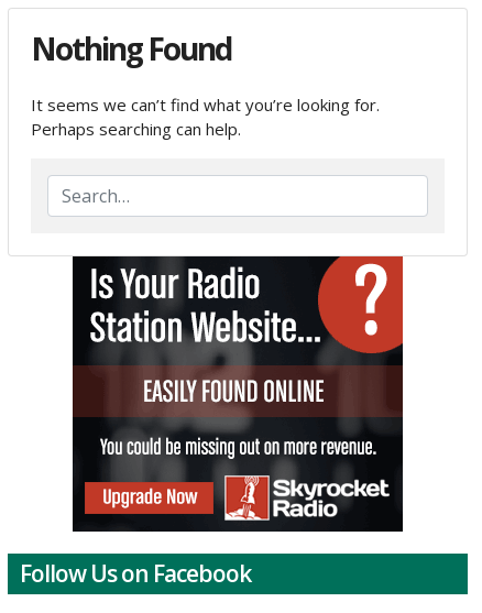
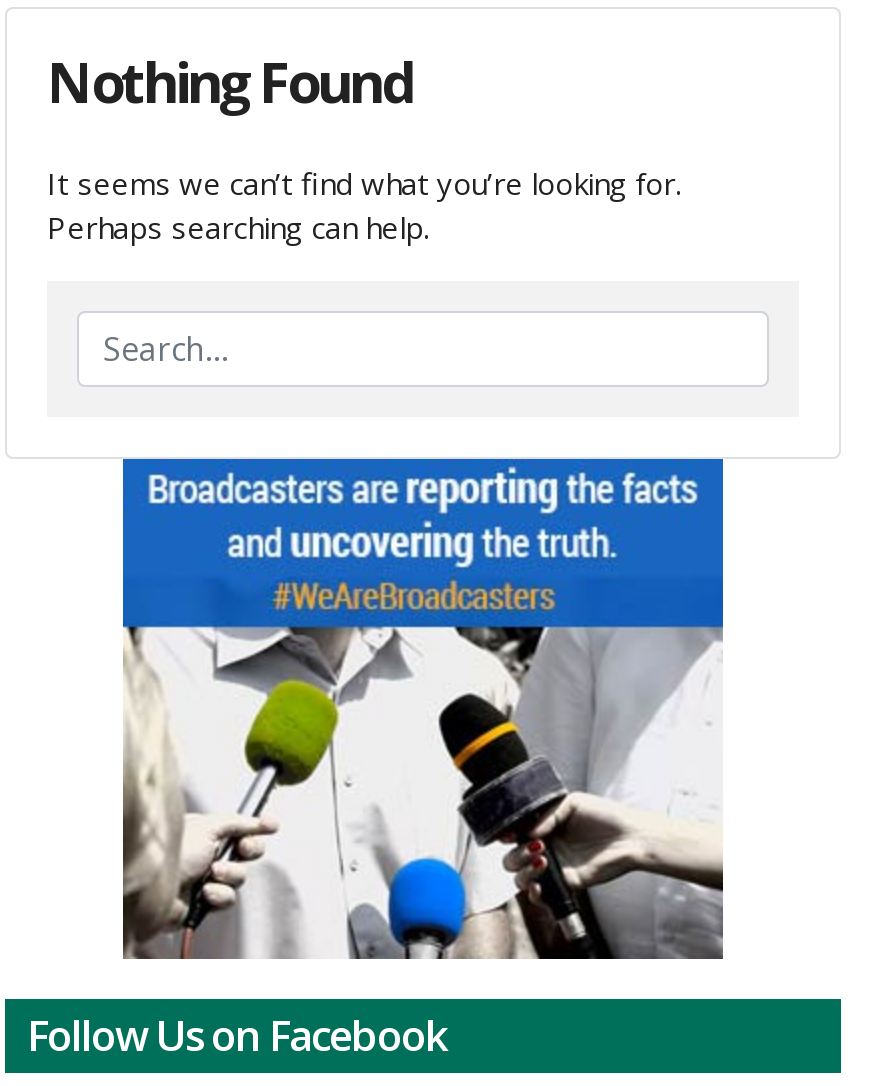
[72,255,404,533] [image] -> [121,457,725,961] [image]

